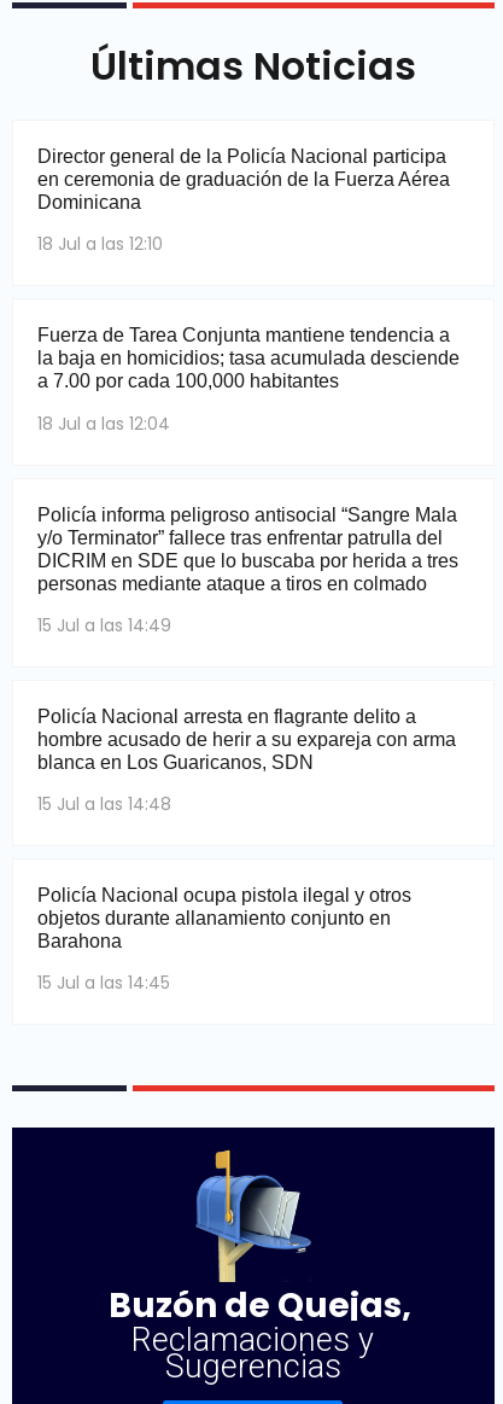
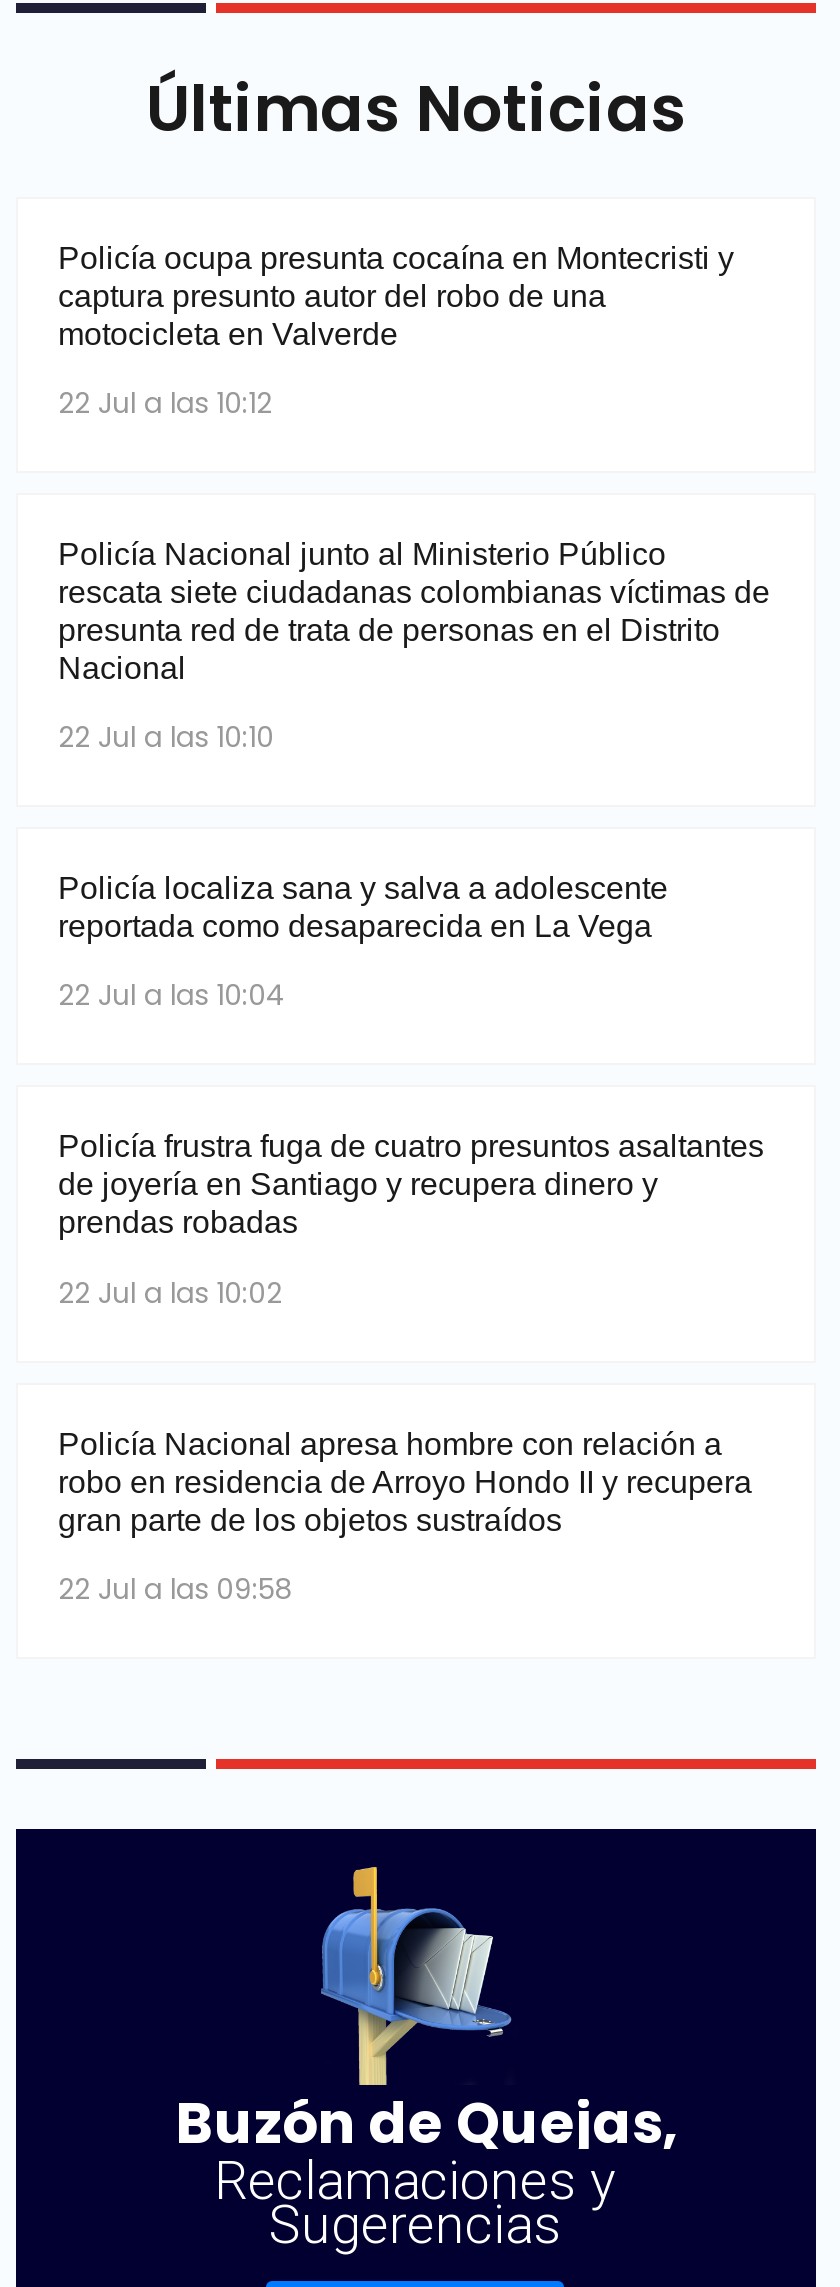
[37,146,450,213] Director general de la Policía Nacional participa | en ceremonia de graduación de la Fuerza Aérea | Dominicana -> [58,241,734,351] Policía ocupa presunta cocaína en Montecristi y | captura presunto autor del robo de una | motocicleta en Valverde
[37,232,163,256] 18 Jul a las 12:10 -> [58,384,272,424] 22 Jul a las 10:12
[37,325,460,392] Fuerza de Tarea Conjunta mantiene tendencia a | la baja en homicidios; tasa acumulada desciende | a 7.00 por cada 100,000 habitantes -> [58,538,770,686] Policía Nacional junto al Ministerio Público | rescata siete ciudadanas colombianas víctimas de | presunta red de trata de personas en el Distrito | Nacional
[37,411,170,435] 18 Jul a las 12:04 -> [58,718,274,758] 22 Jul a las 10:10
[37,504,458,593] Policía informa peligroso antisocial “Sangre Mala | y/o Terminator” fallece tras enfrentar patrulla del | DICRIM en SDE que lo buscaba por herida a tres | personas mediante ataque a tiros en colmado -> [58,872,668,944] Policía localiza sana y salva a adolescente | reportada como desaparecida en La Vega
[37,613,171,637] 15 Jul a las 14:49 -> [58,976,286,1016] 22 Jul a las 10:04
[37,706,456,772] Policía Nacional arresta en flagrante delito a | hombre acusado de herir a su expareja con arma | blanca en Los Guaricanos, SDN -> [58,1130,764,1240] Policía frustra fuga de cuatro presuntos asaltantes | de joyería en Santiago y recupera dinero y | prendas robadas
[37,792,171,816] 15 Jul a las 14:48 -> [58,1273,282,1313] 22 Jul a las 10:02
[37,885,411,951] Policía Nacional ocupa pistola ilegal y otros | objetos durante allanamiento conjunto en | Barahona -> [58,1427,752,1537] Policía Nacional apresa hombre con relación a | robo en residencia de Arroyo Hondo II y recupera | gran parte de los objetos sustraídos
[37,971,170,995] 15 Jul a las 14:45 -> [58,1569,292,1609] 22 Jul a las 09:58

